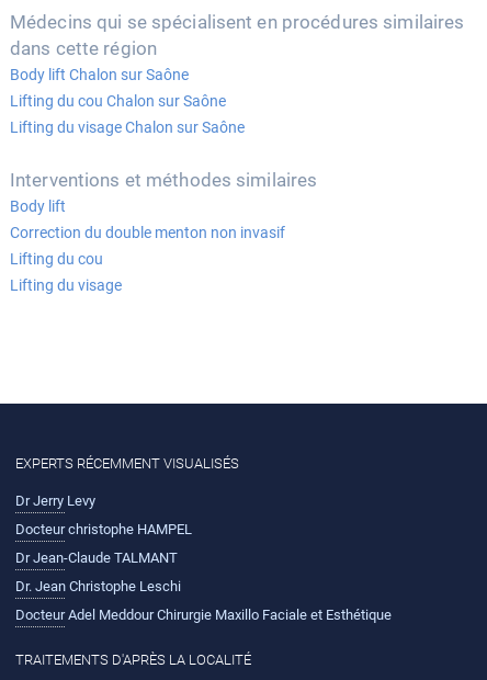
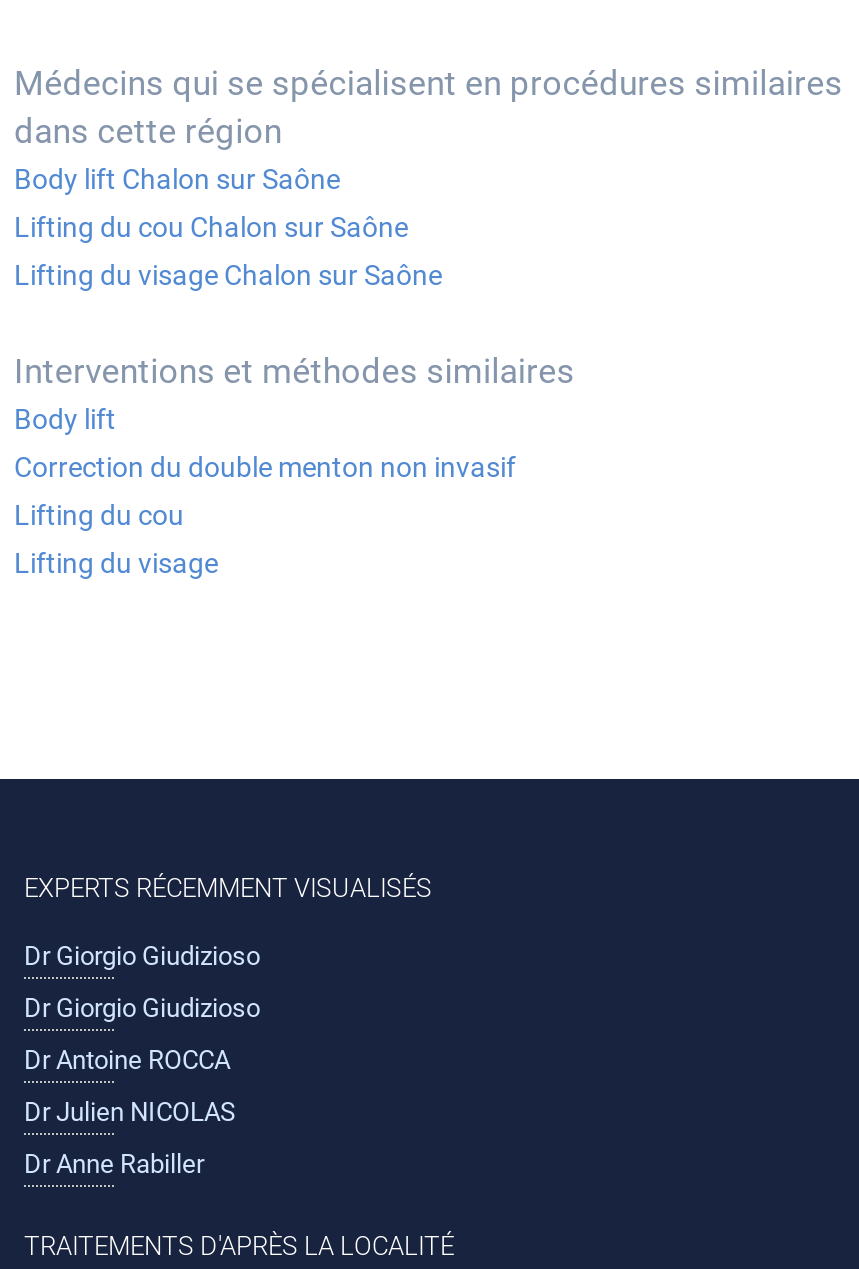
[15,492,95,509] Dr Jerry Levy -> [24,941,260,971] Dr Giorgio Giudizioso
[15,521,192,537] Docteur christophe HAMPEL -> [24,993,260,1023] Dr Giorgio Giudizioso
[15,549,178,566] Dr Jean-Claude TALMANT -> [24,1045,230,1075] Dr Antoine ROCCA
[15,578,181,594] Dr. Jean Christophe Leschi -> [24,1097,236,1127] Dr Julien NICOLAS
[15,607,392,623] Docteur Adel Meddour Chirurgie Maxillo Faciale et Esthétique -> [24,1149,204,1179] Dr Anne Rabiller

